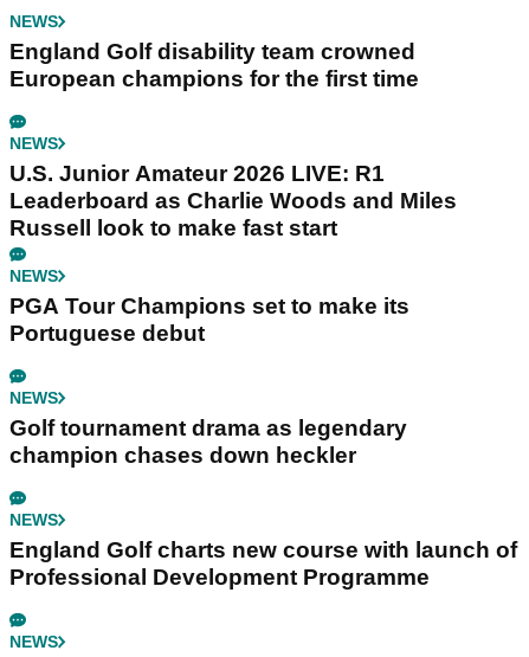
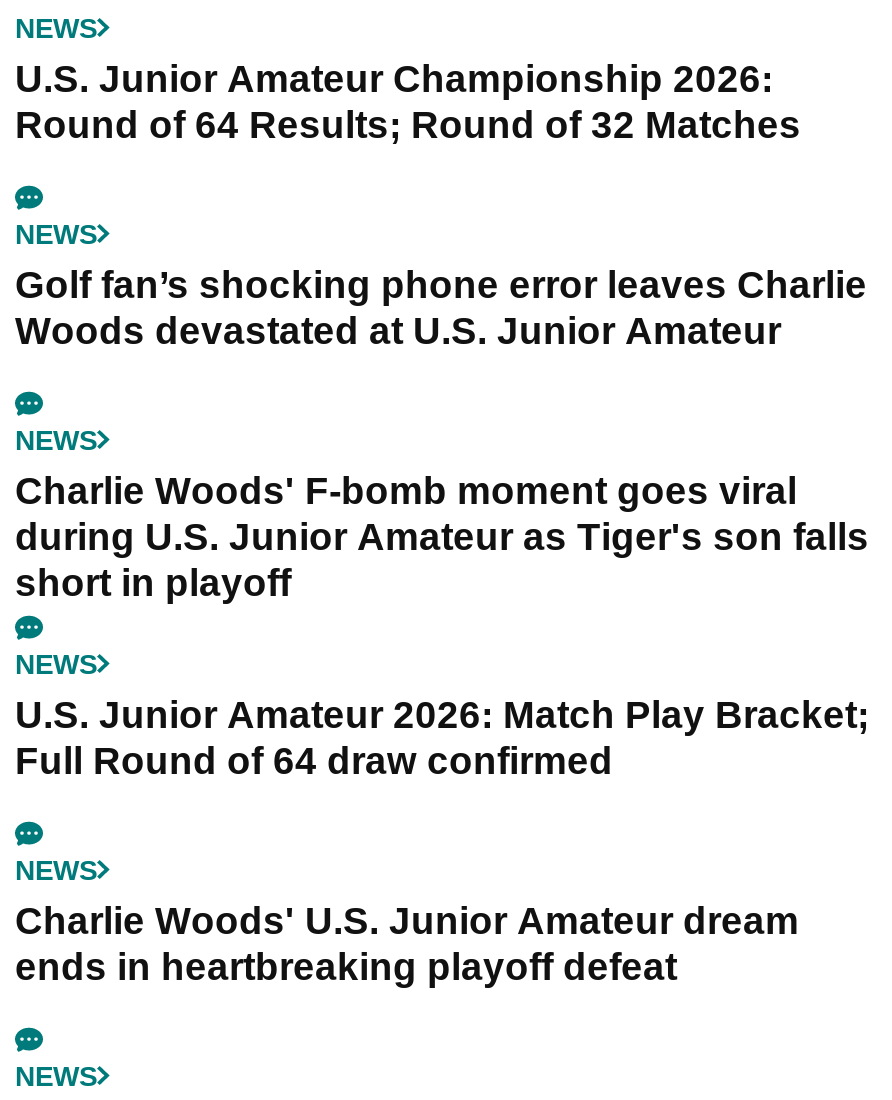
[9,39,419,91] England Golf disability team crowned | European champions for the first time -> [15,58,801,146] U.S. Junior Amateur Championship 2026: | Round of 64 Results; Round of 32 Matches
[9,161,457,240] U.S. Junior Amateur 2026 LIVE: R1 | Leaderboard as Charlie Woods and Miles | Russell look to make fast start -> [15,264,867,352] Golf fan’s shocking phone error leaves Charlie | Woods devastated at U.S. Junior Amateur
[9,293,409,345] PGA Tour Champions set to make its | Portuguese debut -> [15,470,869,604] Charlie Woods' F-bomb moment goes viral | during U.S. Junior Amateur as Tiger's son falls | short in playoff
[9,415,407,467] Golf tournament drama as legendary | champion chases down heckler -> [15,694,869,782] U.S. Junior Amateur 2026: Match Play Bracket; | Full Round of 64 draw confirmed
[9,537,517,589] England Golf charts new course with launch of | Professional Development Programme -> [15,900,799,988] Charlie Woods' U.S. Junior Amateur dream | ends in heartbreaking playoff defeat

